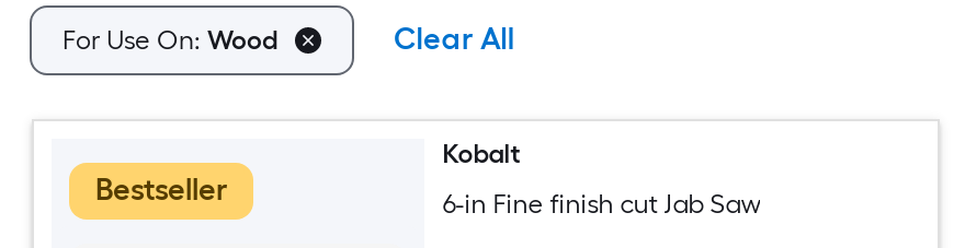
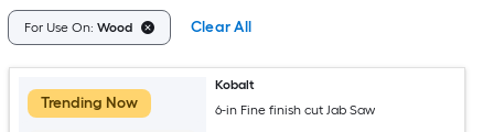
[95,171,227,208] Bestseller -> [41,93,138,112] Trending Now

